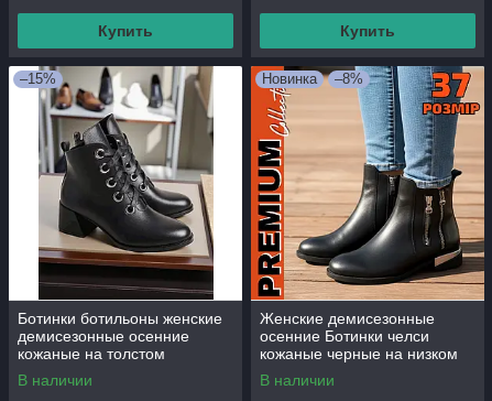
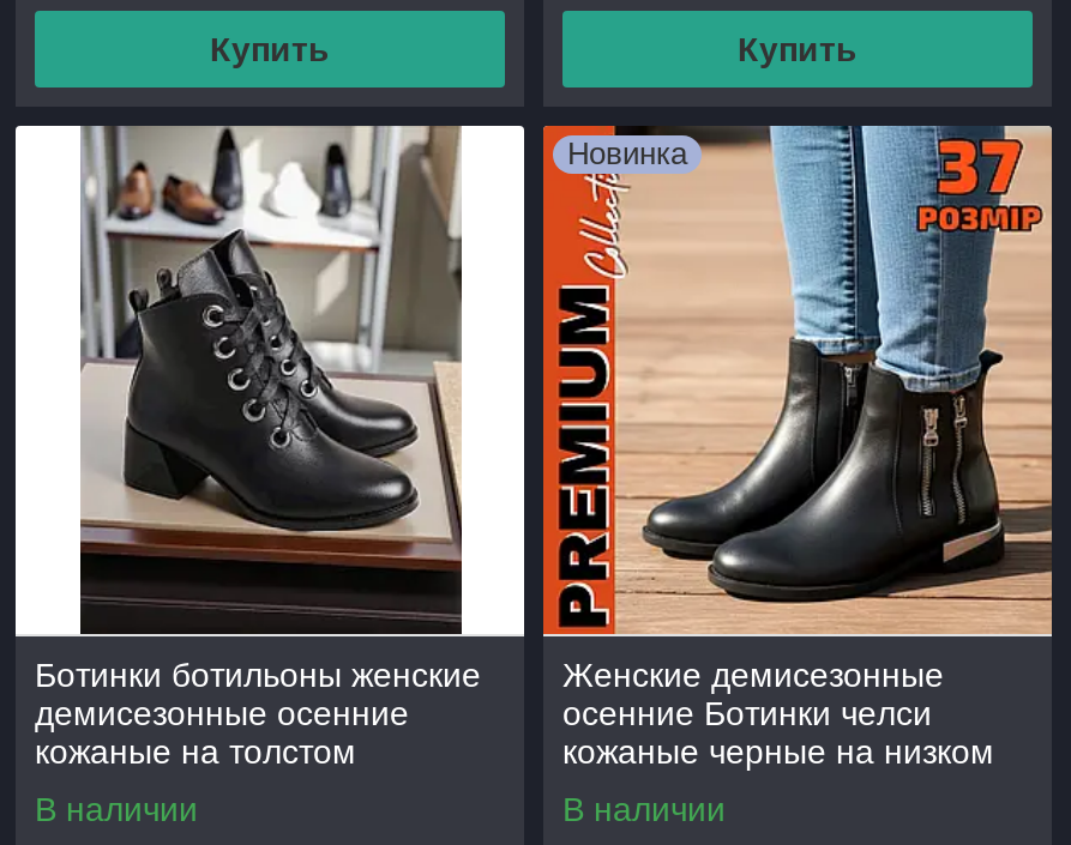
[20,71,56,87] –15% -> none
[335,71,363,87] –8% -> none

